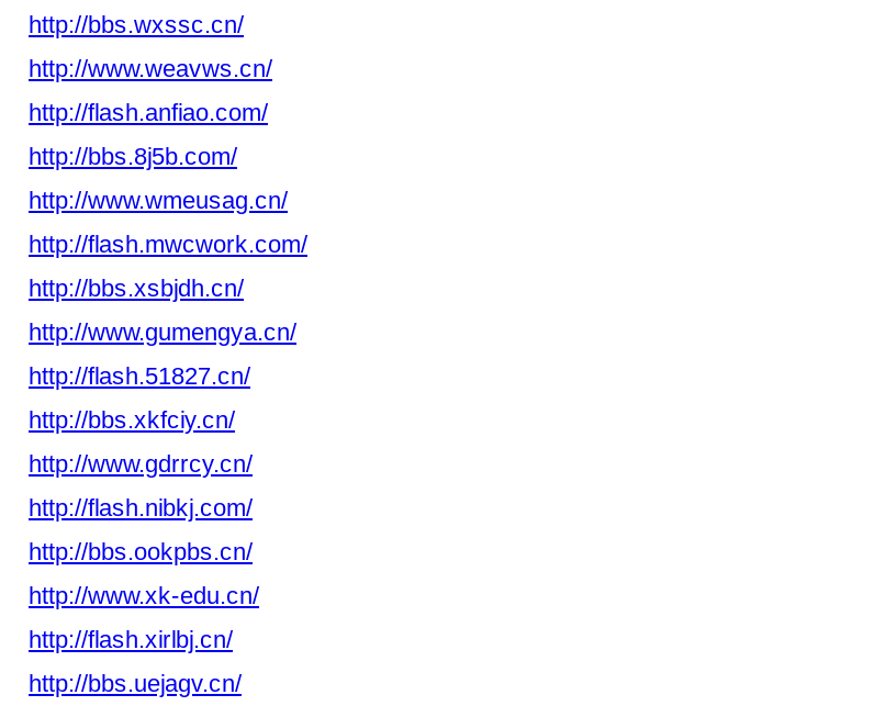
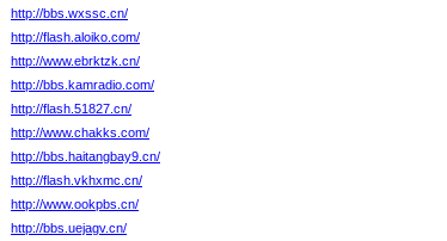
[29,55,307,345] http://www.weavws.cn/ | http://flash.anfiao.com/ | http://bbs.8j5b.com/ | http://www.wmeusag.cn/ | http://flash.mwcwork.com/ | http://bbs.xsbjdh.cn/ | http://www.gumengya.cn/ -> [11,30,154,92] http://flash.aloiko.com/ | http://www.ebrktzk.cn/ | http://bbs.kamradio.com/
[29,406,259,652] http://bbs.xkfciy.cn/ | http://www.gdrrcy.cn/ | http://flash.nibkj.com/ | http://bbs.ookpbs.cn/ | http://www.xk-edu.cn/ | http://flash.xirlbj.cn/ -> [11,125,160,211] http://www.chakks.com/ | http://bbs.haitangbay9.cn/ | http://flash.vkhxmc.cn/ | http://www.ookpbs.cn/

